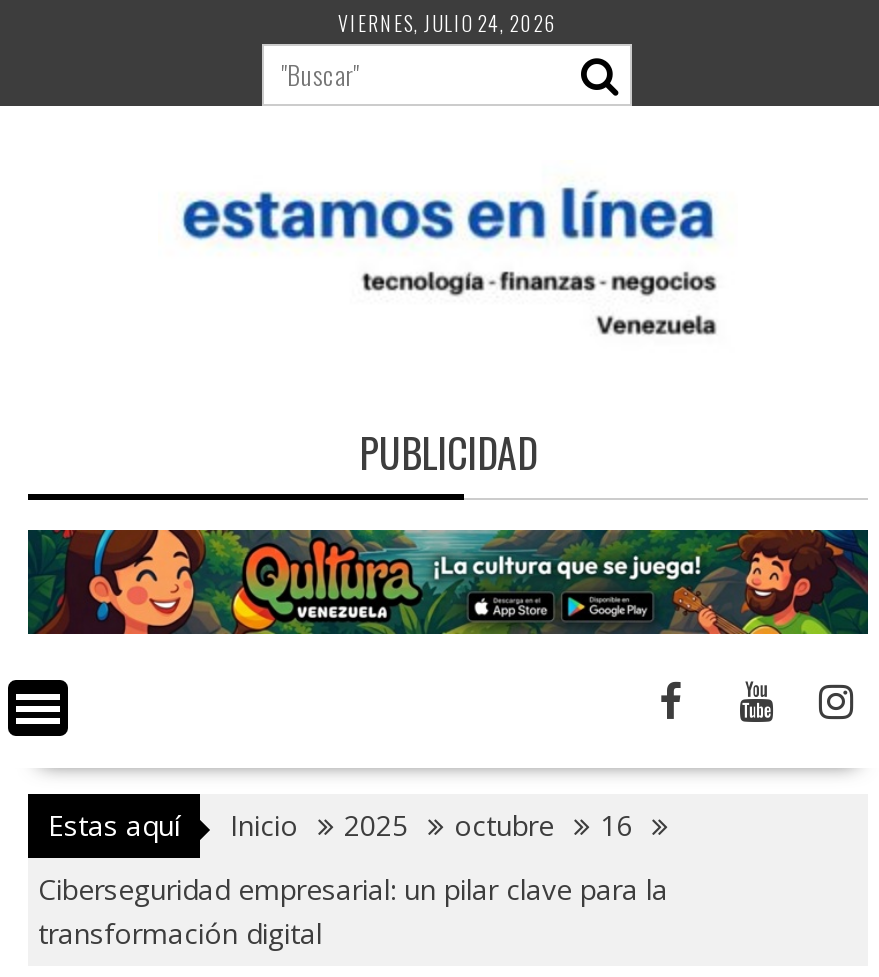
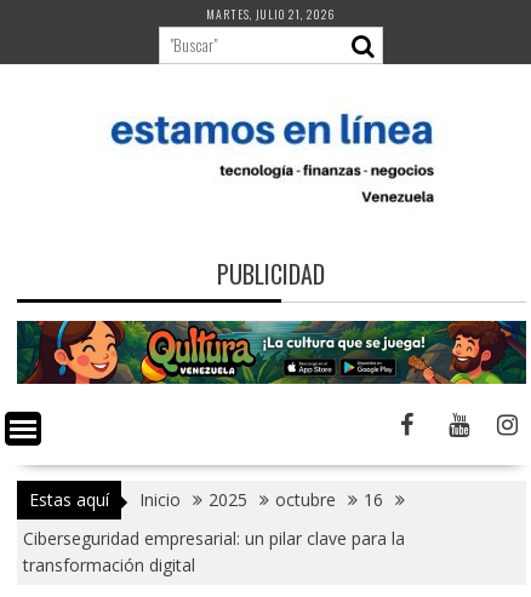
[338,8,558,38] VIERNES, JULIO 24, 2026 -> [207,5,336,23] MARTES, JULIO 21, 2026

